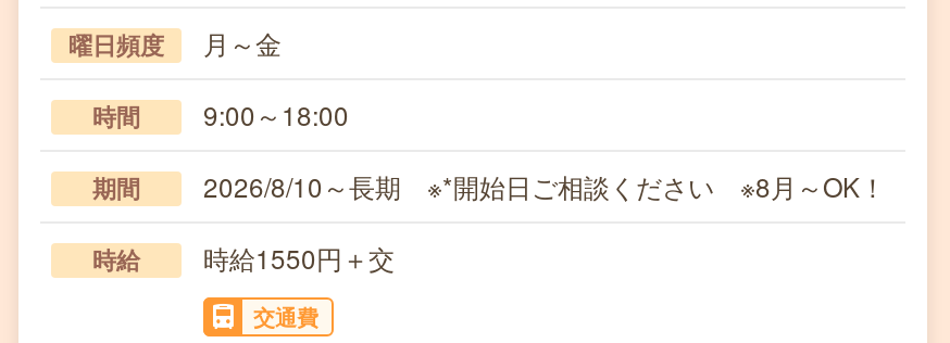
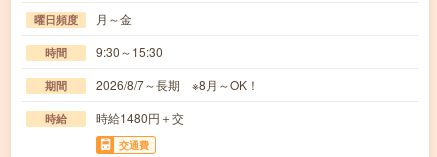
[92,96,349,132] 時間 9:00～18:00 -> [45,43,163,60] 時間 9:30～15:30
[203,167,886,204] 2026/8/10～長期 ※*開始日ご相談ください ※8月～OK！ -> [96,76,259,93] 2026/8/7～長期 ※8月～OK！
[92,239,395,276] 時給 時給1550円＋交 -> [45,109,184,126] 時給 時給1480円＋交

